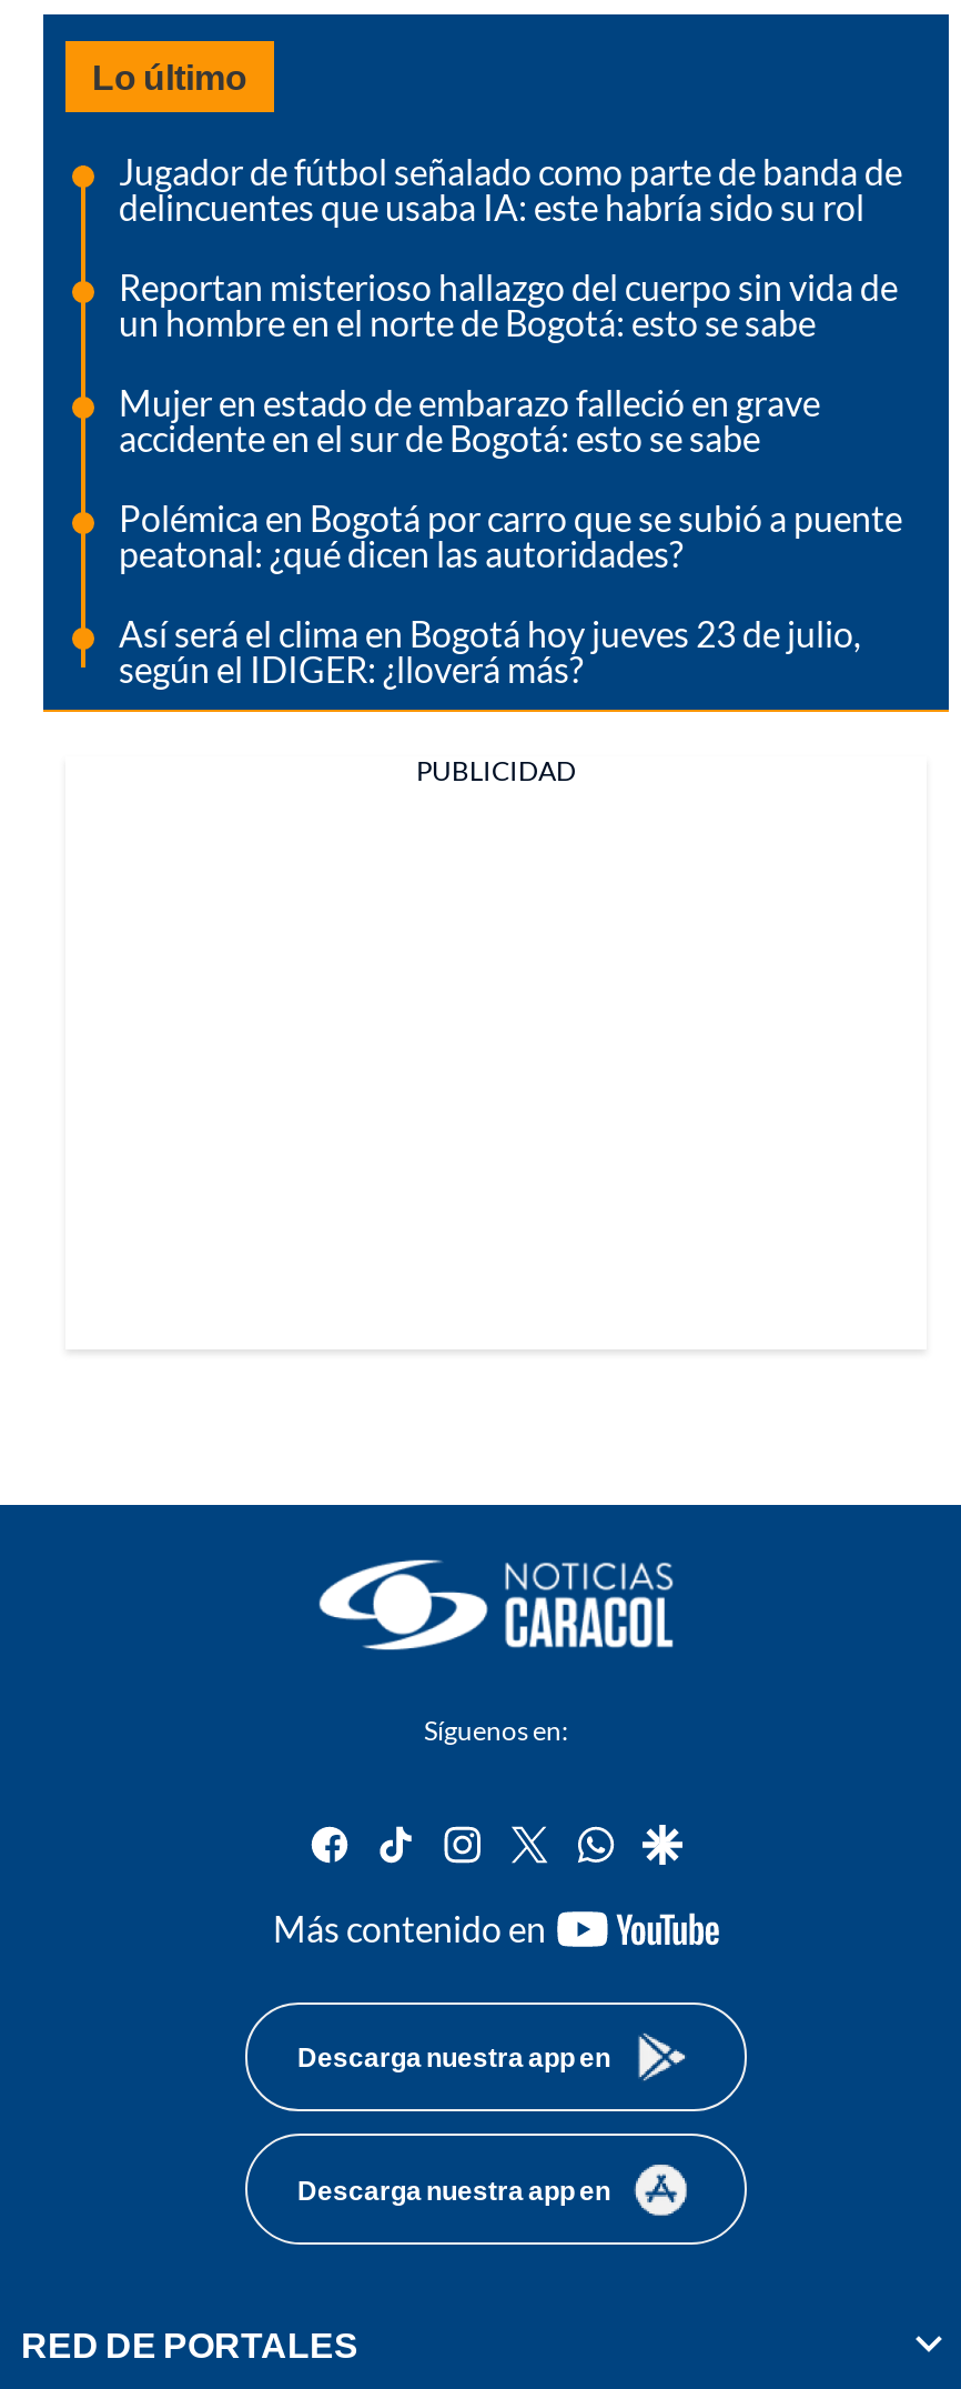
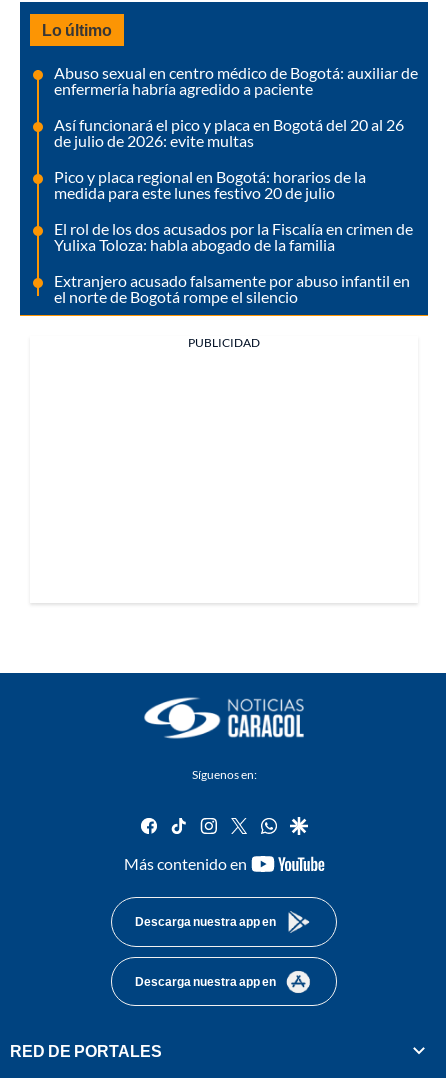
[119,150,902,228] Jugador de fútbol señalado como parte de banda de | delincuentes que usaba IA: este habría sido su rol -> [54,63,418,98] Abuso sexual en centro médico de Bogotá: auxiliar de | enfermería habría agredido a paciente
[119,266,898,344] Reportan misterioso hallazgo del cuerpo sin vida de | un hombre en el norte de Bogotá: esto se sabe -> [54,115,404,150] Así funcionará el pico y placa en Bogotá del 20 al 26 | de julio de 2026: evite multas
[119,381,820,459] Mujer en estado de embarazo falleció en grave | accidente en el sur de Bogotá: esto se sabe -> [54,167,366,202] Pico y placa regional en Bogotá: horarios de la | medida para este lunes festivo 20 de julio
[119,497,902,575] Polémica en Bogotá por carro que se subió a puente | peatonal: ¿qué dicen las autoridades? -> [54,219,413,254] El rol de los dos acusados por la Fiscalía en crimen de | Yulixa Toloza: habla abogado de la familia
[119,612,860,690] Así será el clima en Bogotá hoy jueves 23 de julio, | según el IDIGER: ¿lloverá más? -> [54,271,410,306] Extranjero acusado falsamente por abuso infantil en | el norte de Bogotá rompe el silencio

